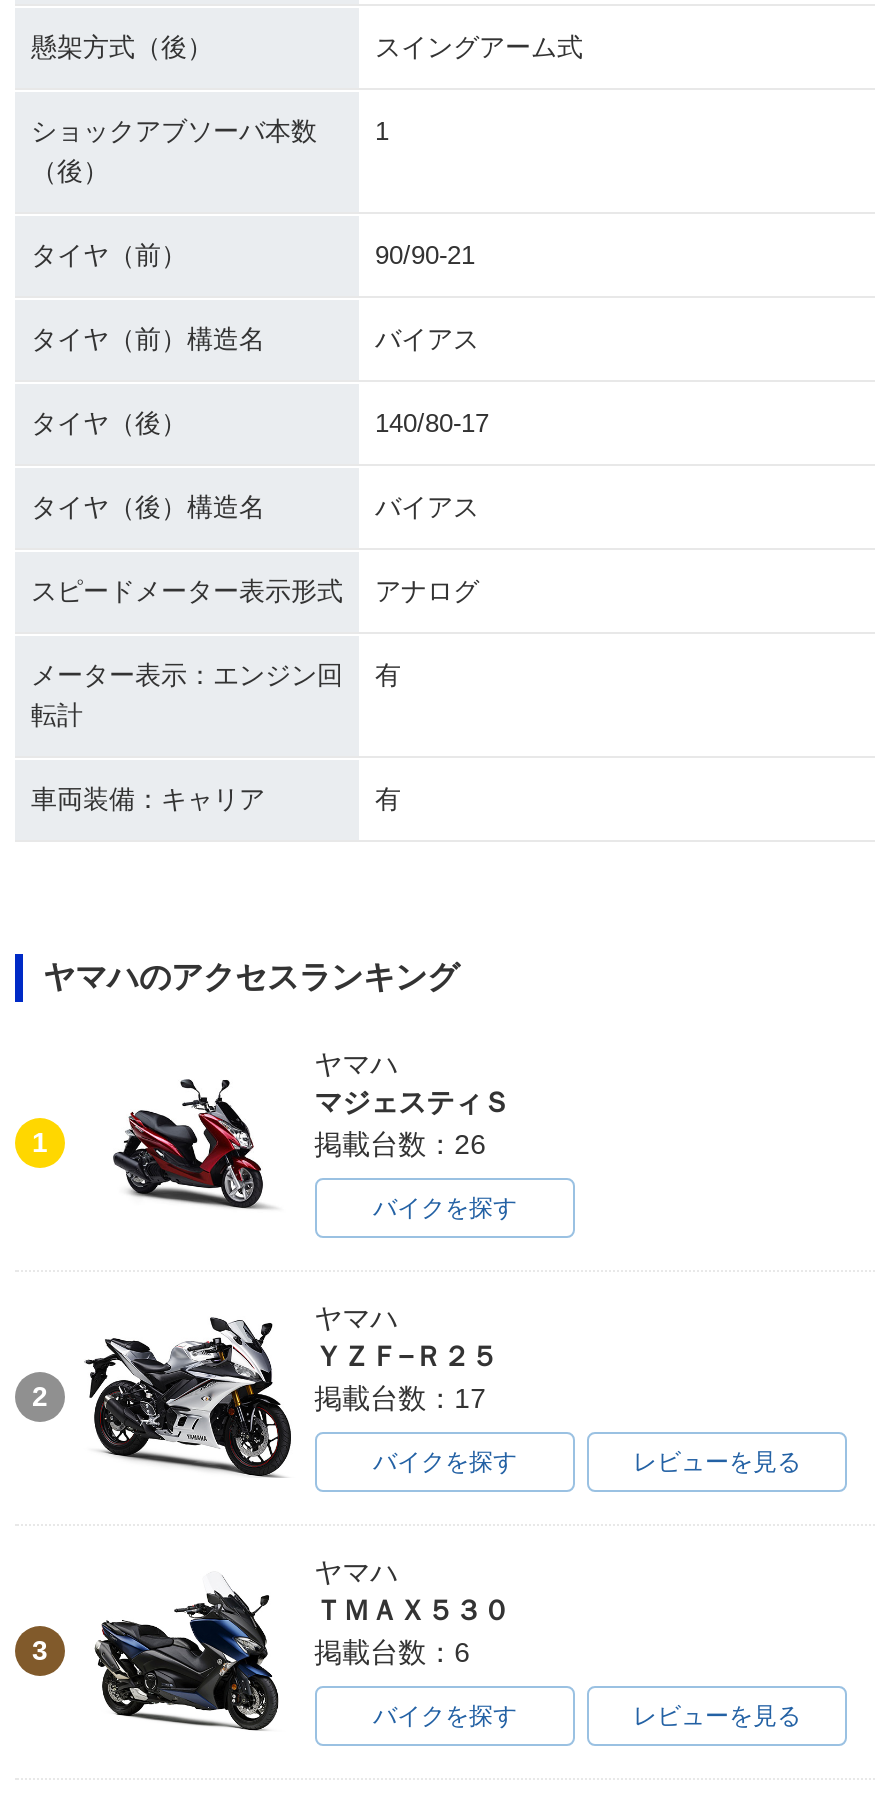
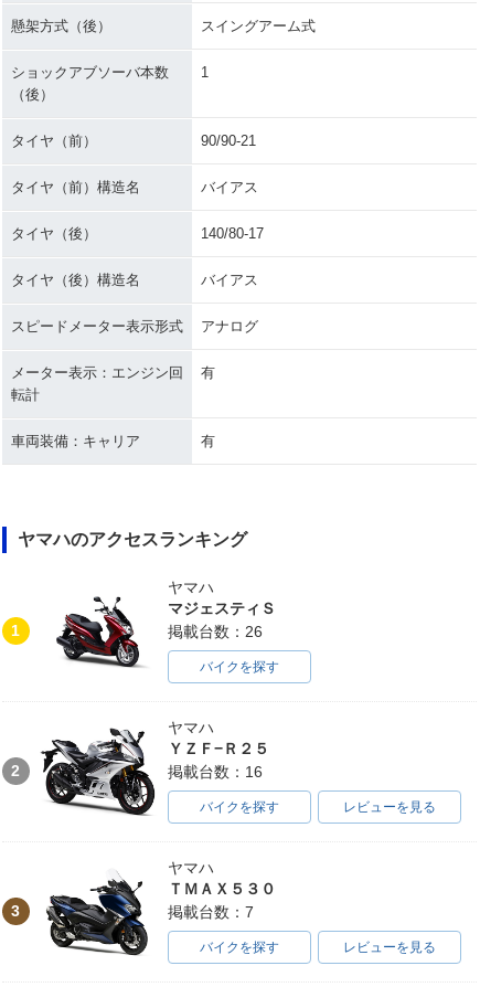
[314,1382,486,1414] 掲載台数：17 -> [167,763,262,780] 掲載台数：16
[314,1636,470,1668] 掲載台数：6 -> [167,903,253,921] 掲載台数：7

